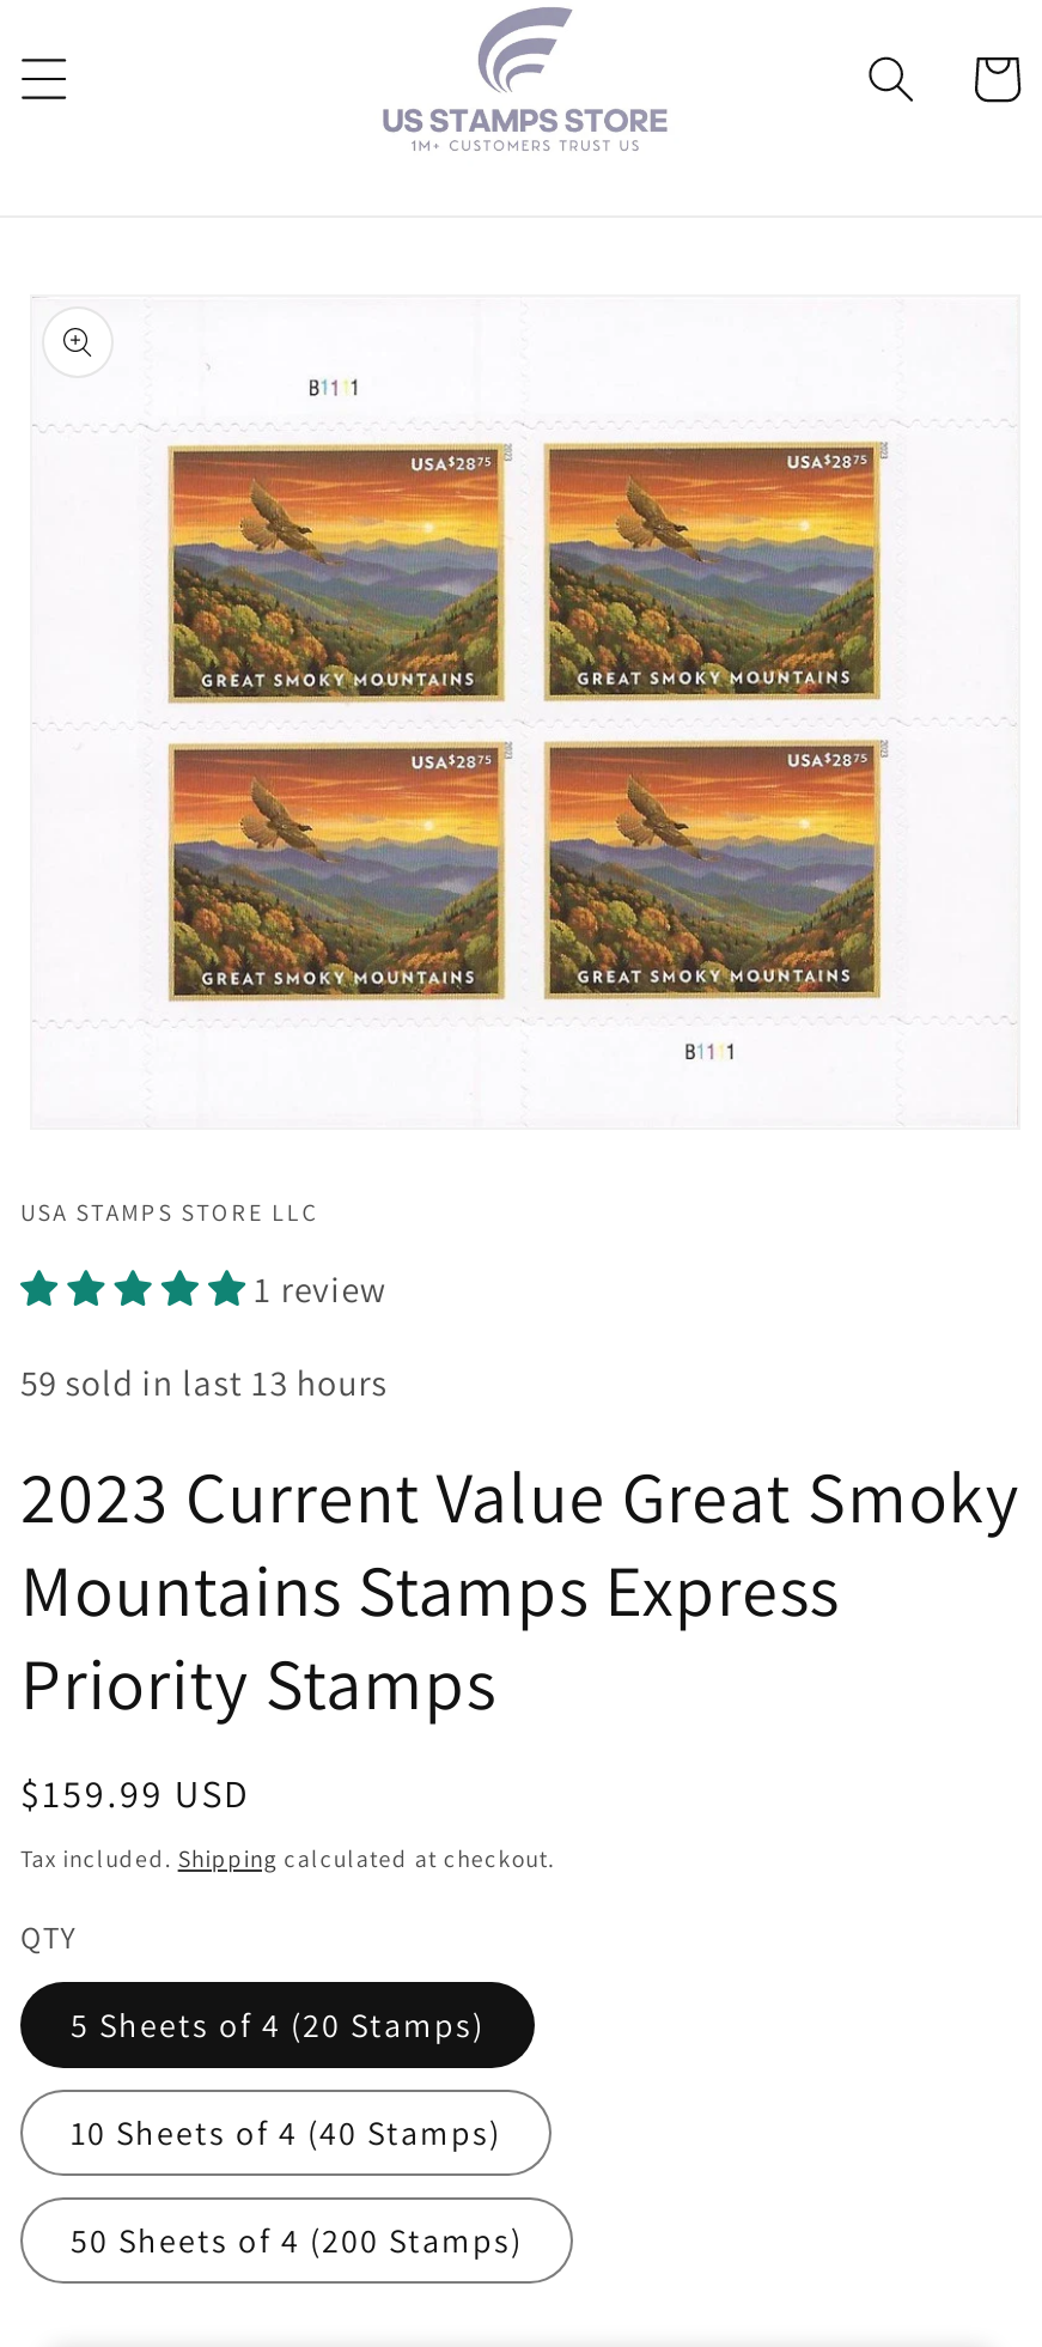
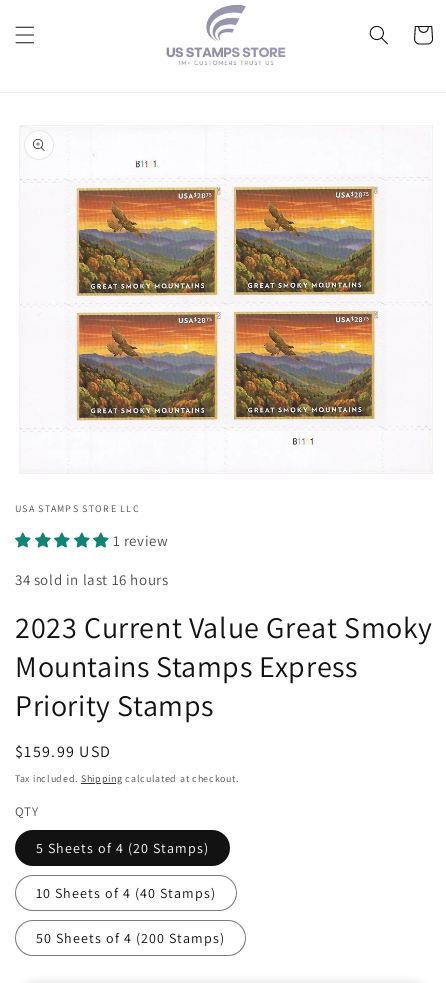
[20,1359,387,1404] 59 sold in last 13 hours -> [15,570,168,589] 34 sold in last 16 hours

